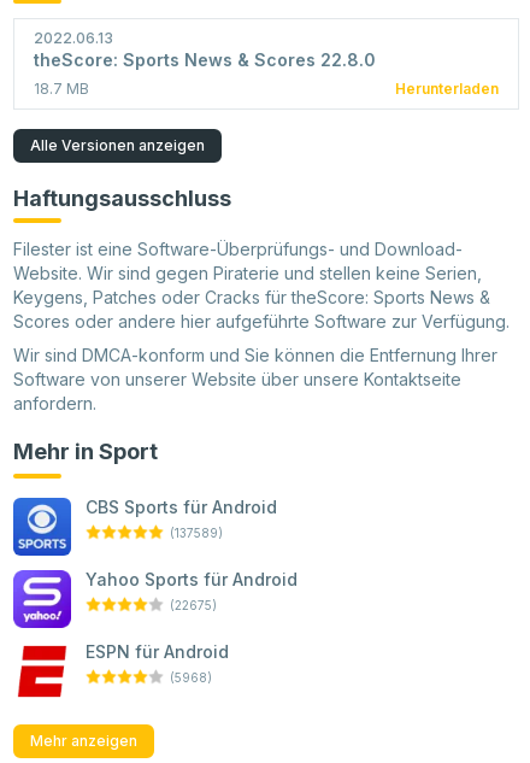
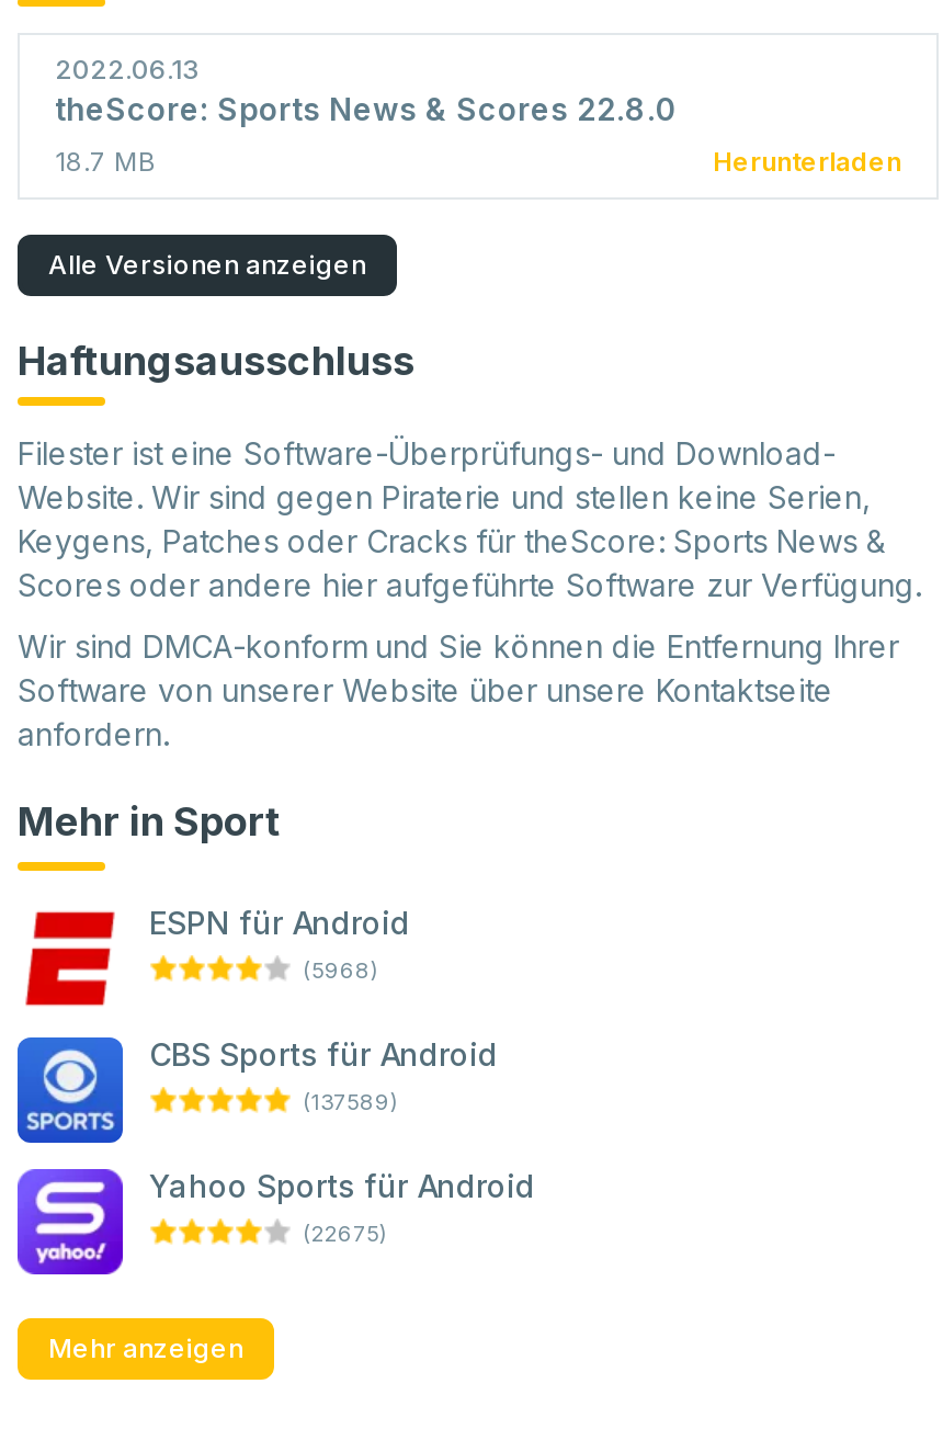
moved [13,497,298,612] -> [18,1035,535,1246]: [image] | CBS Sports für Android | (137589) | Yahoo Sports für Android | (22675)
moved [13,641,229,698] -> [18,904,410,1007]: [image] | ESPN für Android | (5968)

